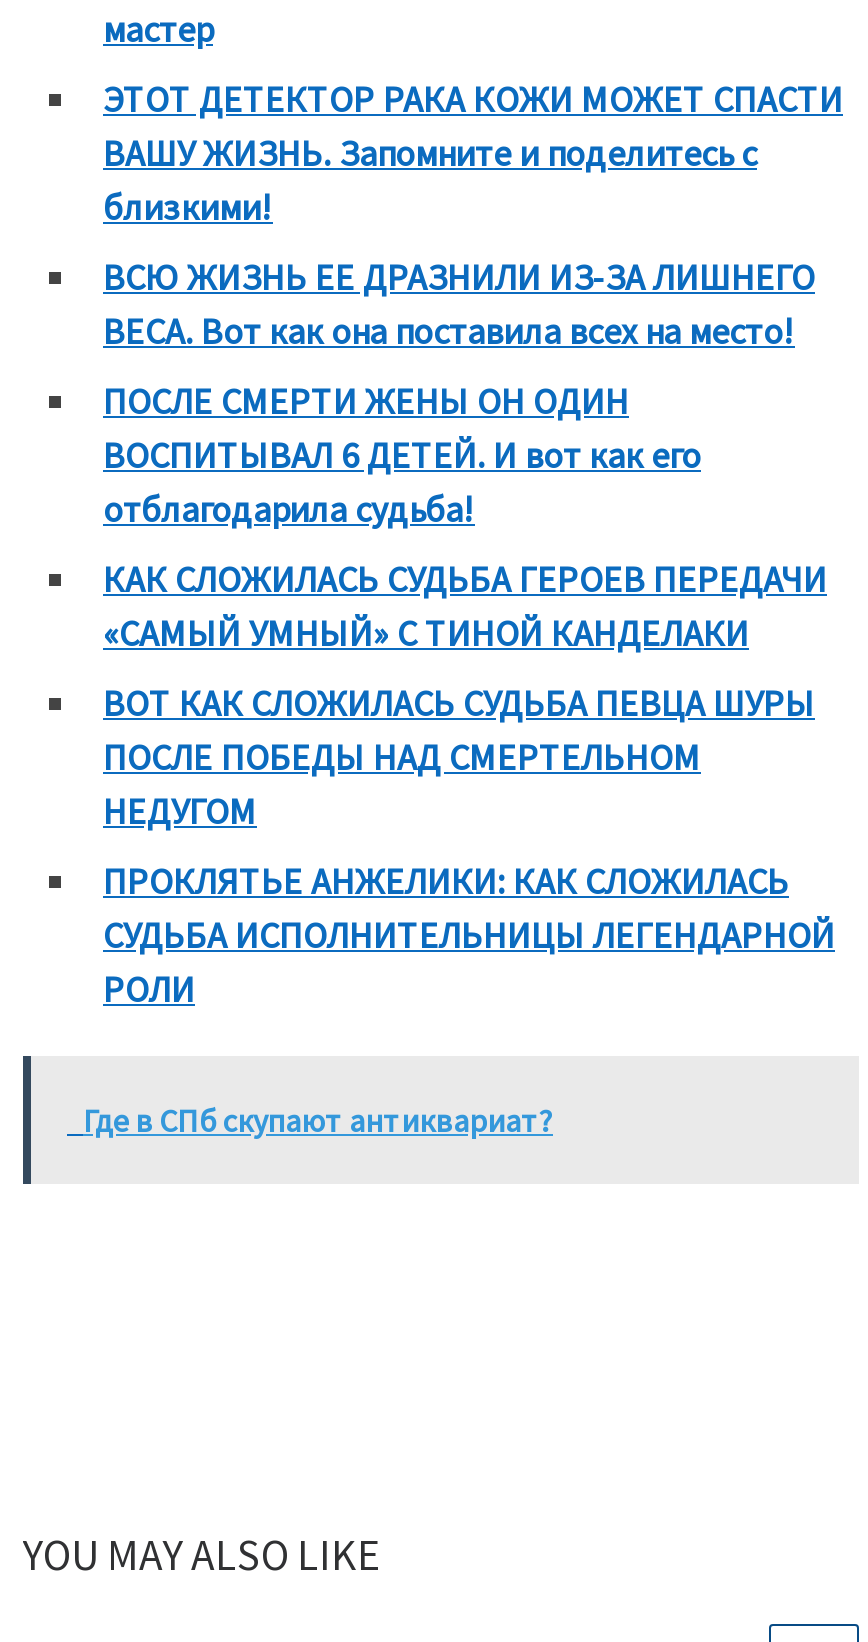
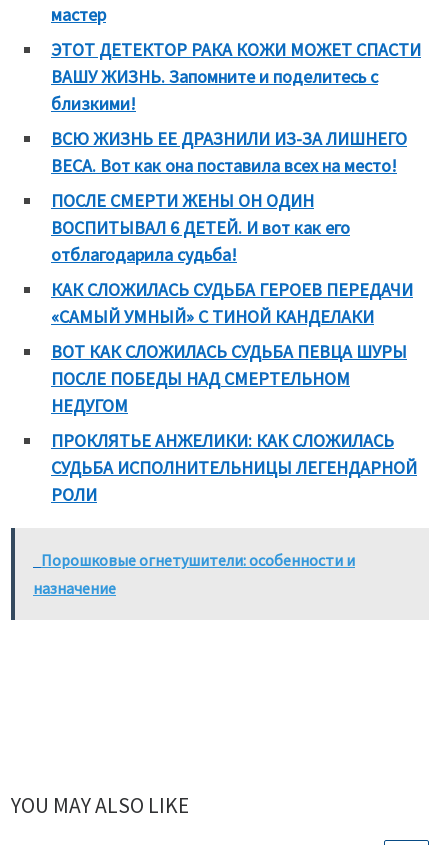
[83,1100,553,1140] Где в СПб скупают антиквариат? -> [33,550,355,598] Порошковые огнетушители: особенности и | назначение

